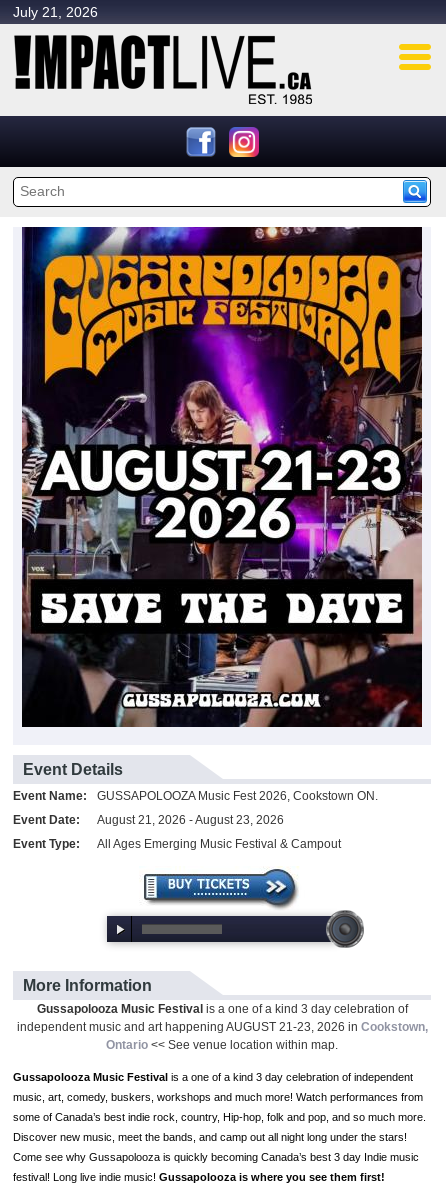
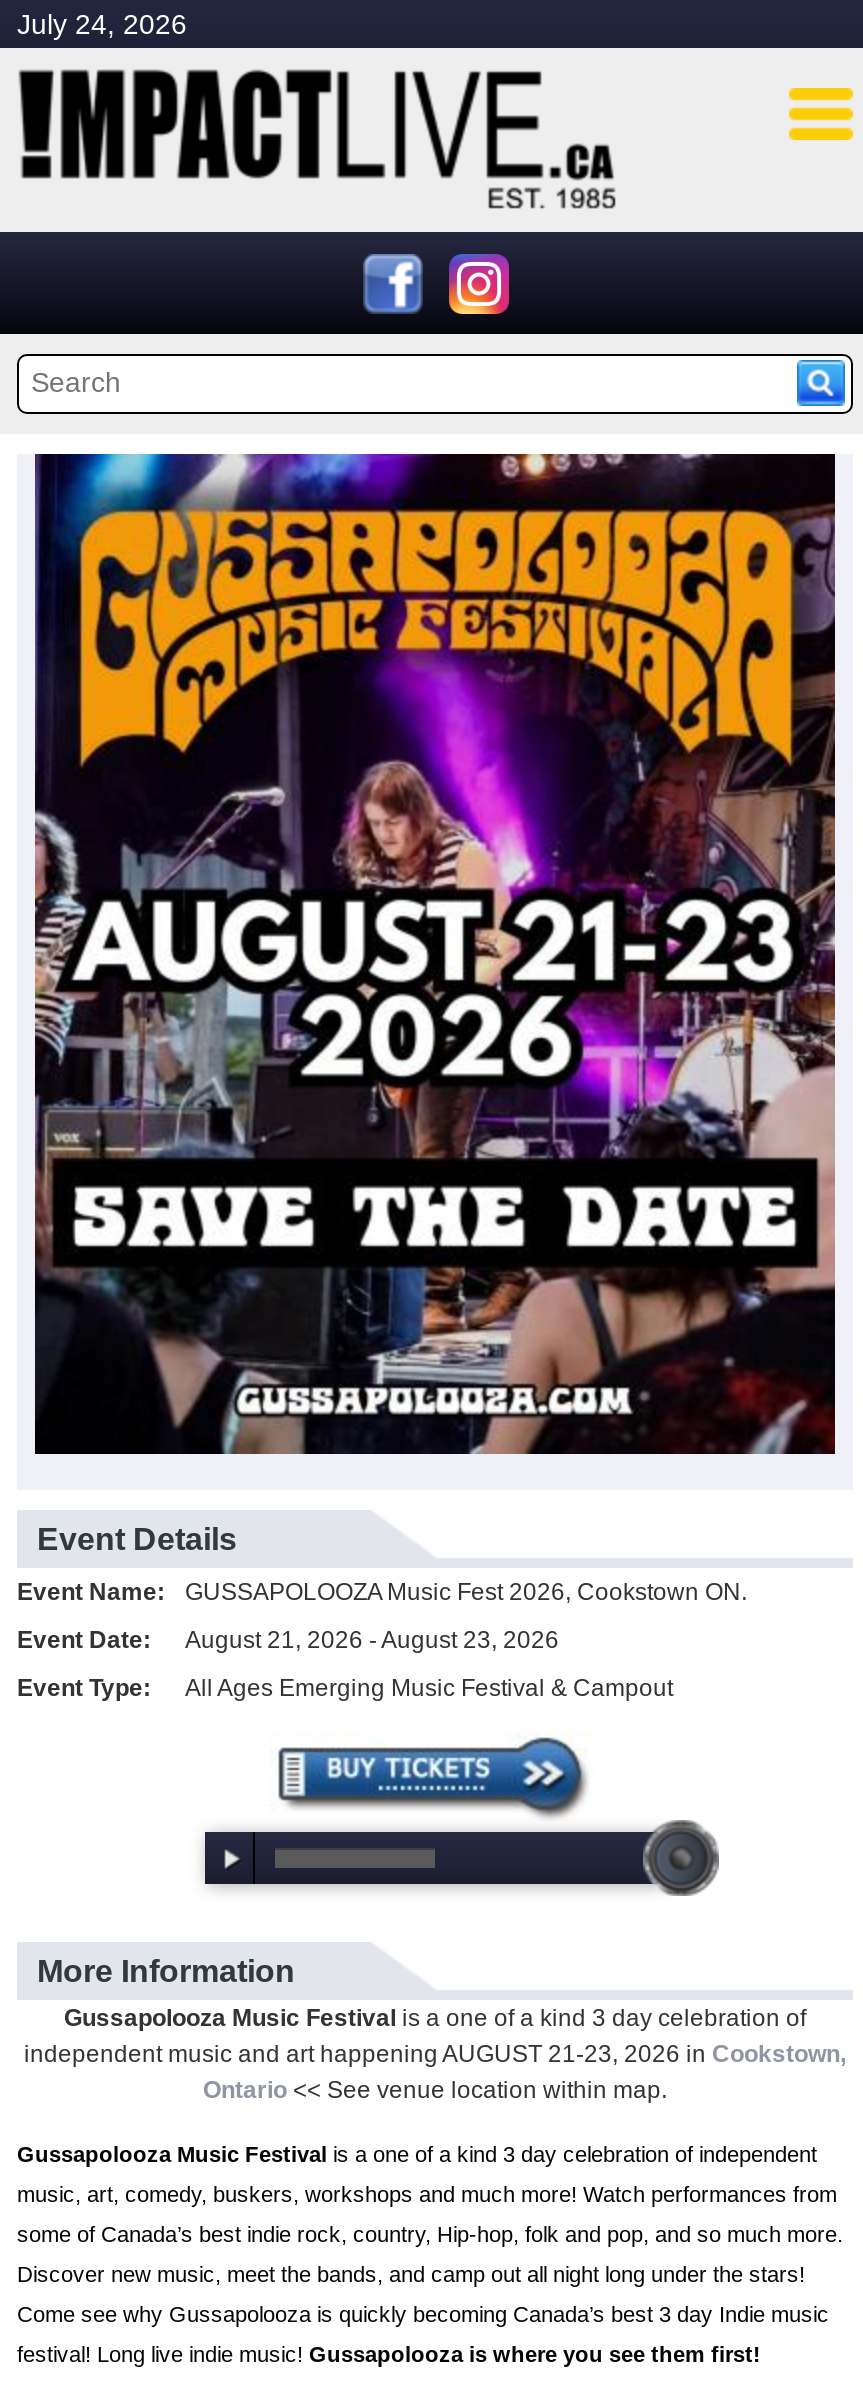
[13,4,98,20] July 21, 2026 -> [17,8,187,40] July 24, 2026

